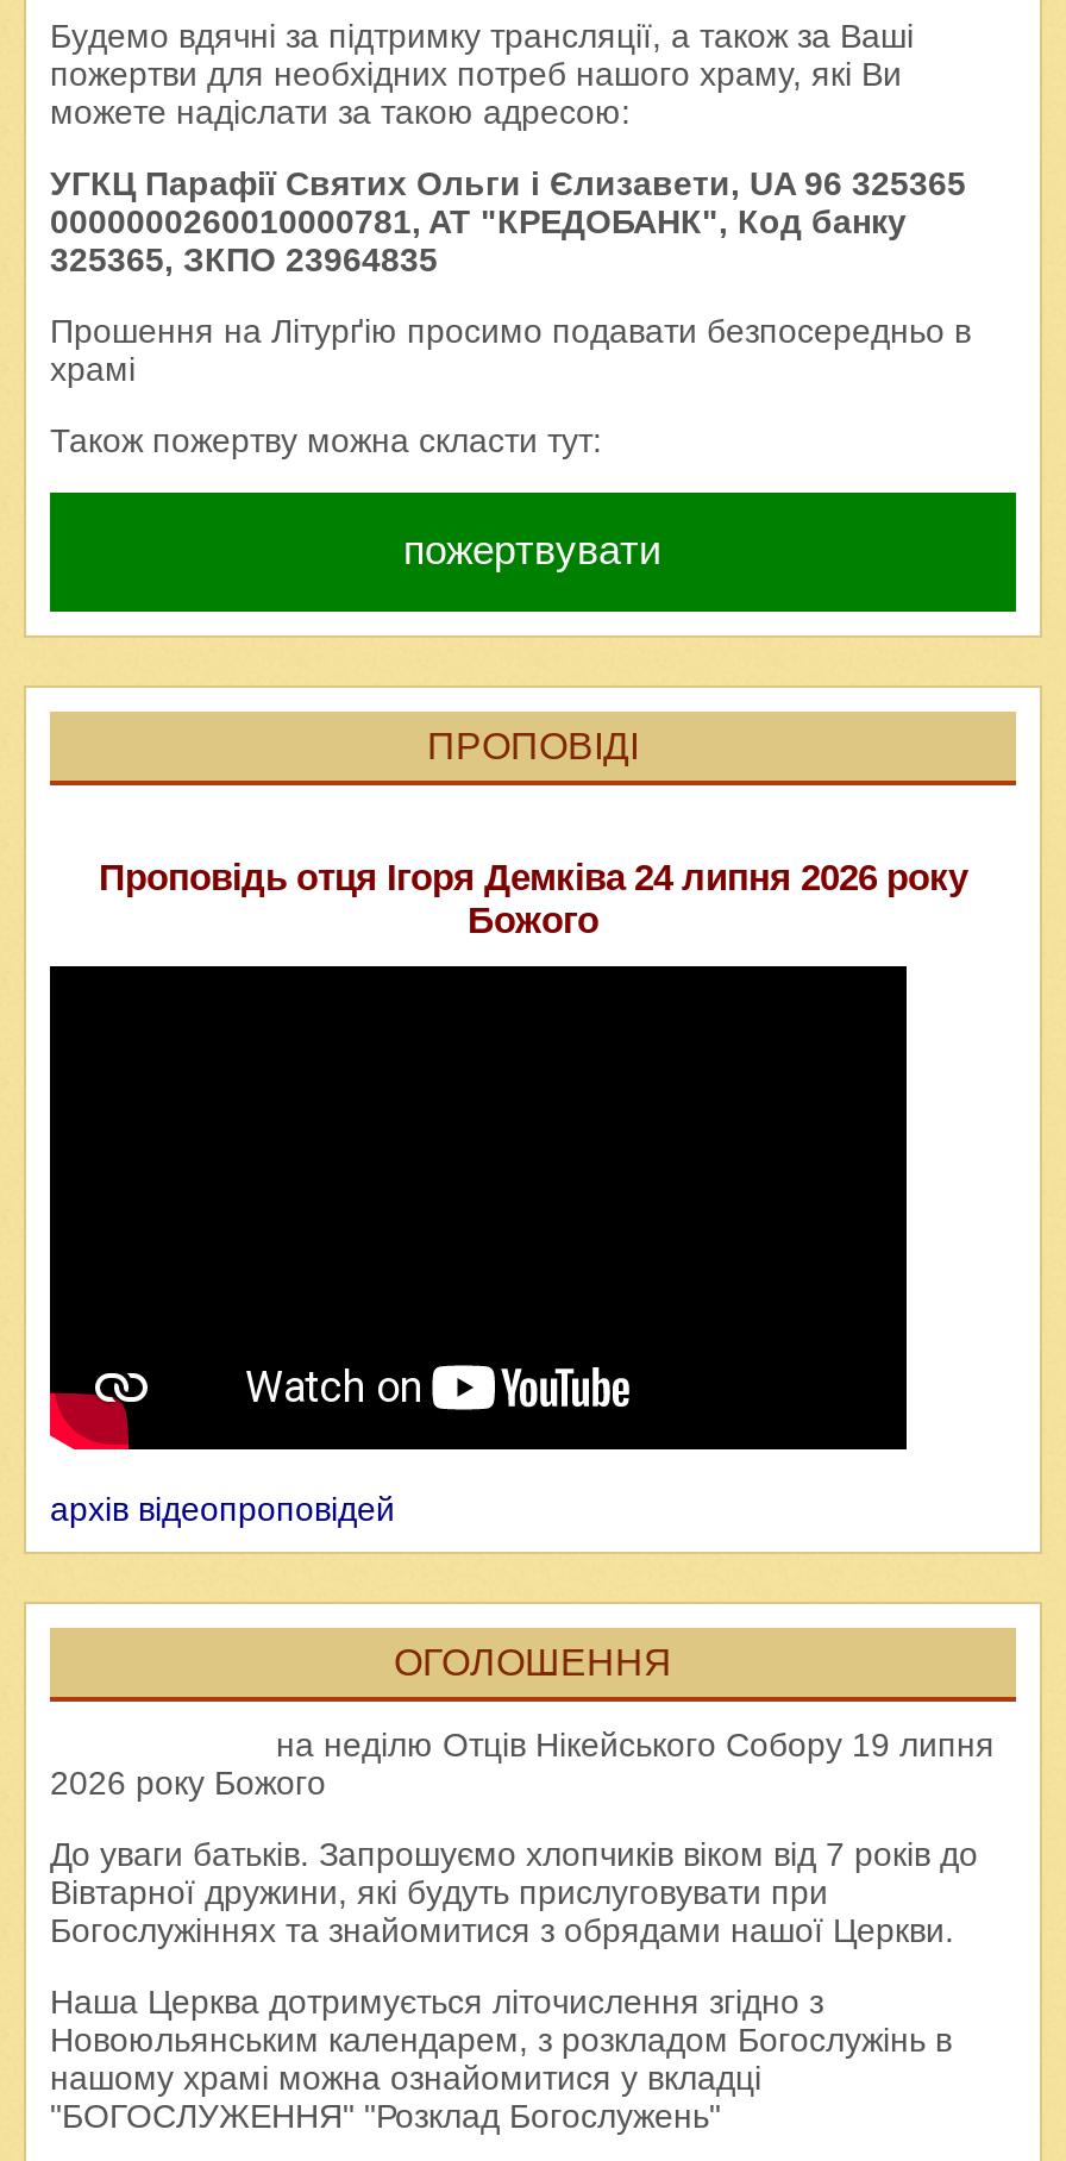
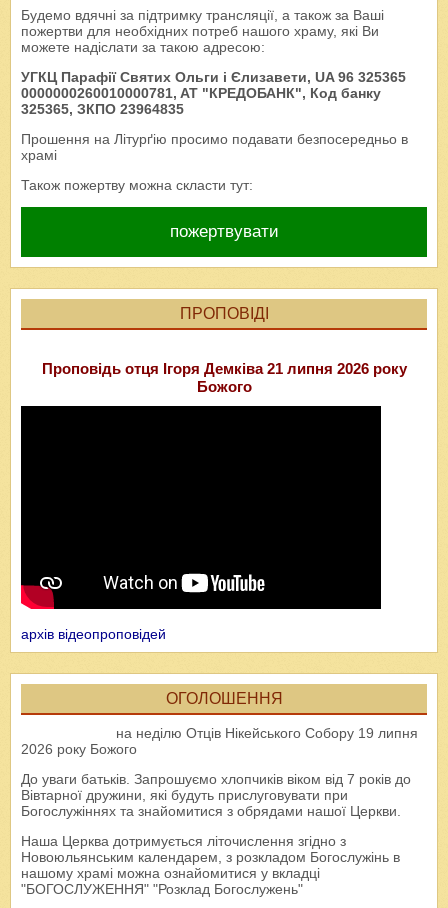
[99,858,967,898] Проповідь отця Ігоря Демківа 24 липня 2026 року -> [41,360,406,377] Проповідь отця Ігоря Демківа 21 липня 2026 року

